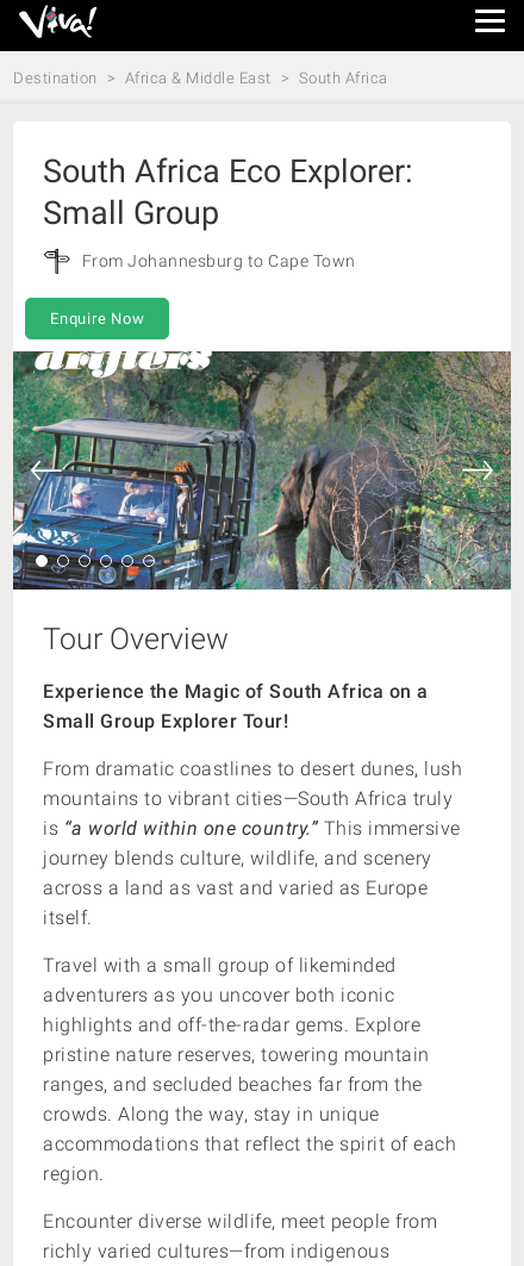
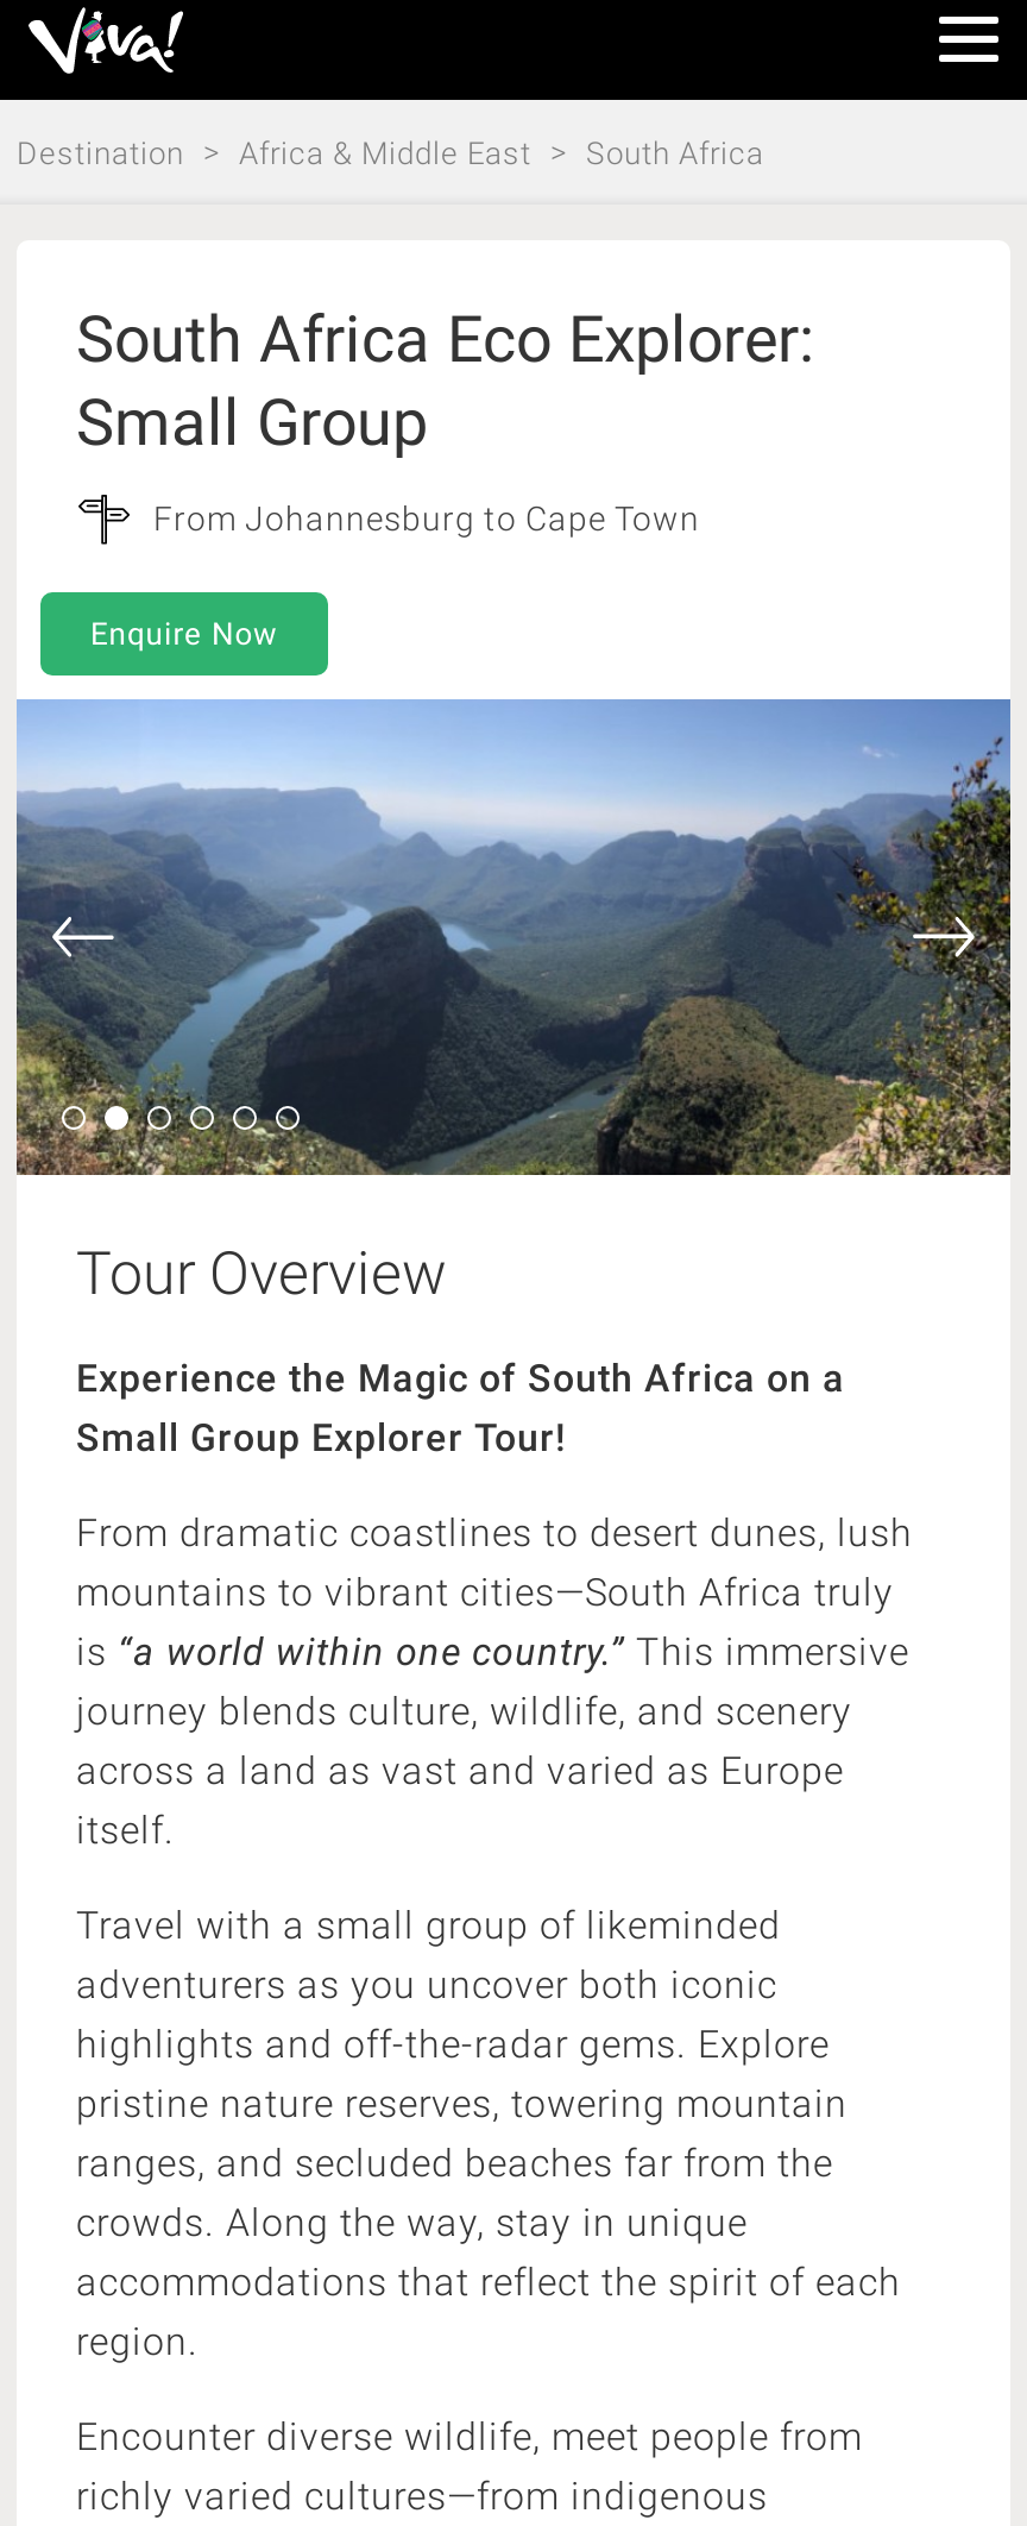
[12,350,512,591] [image] -> [14,697,1013,1177] [image]

